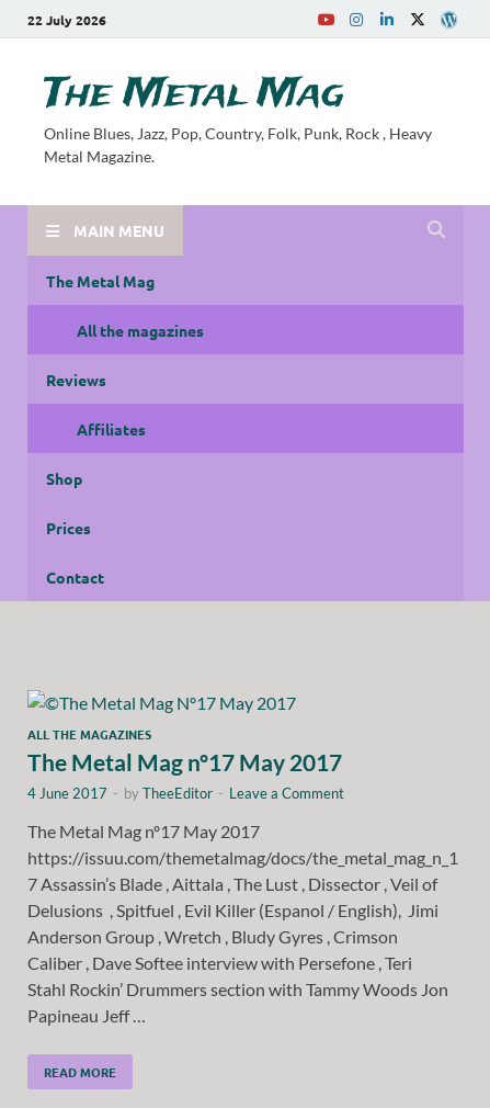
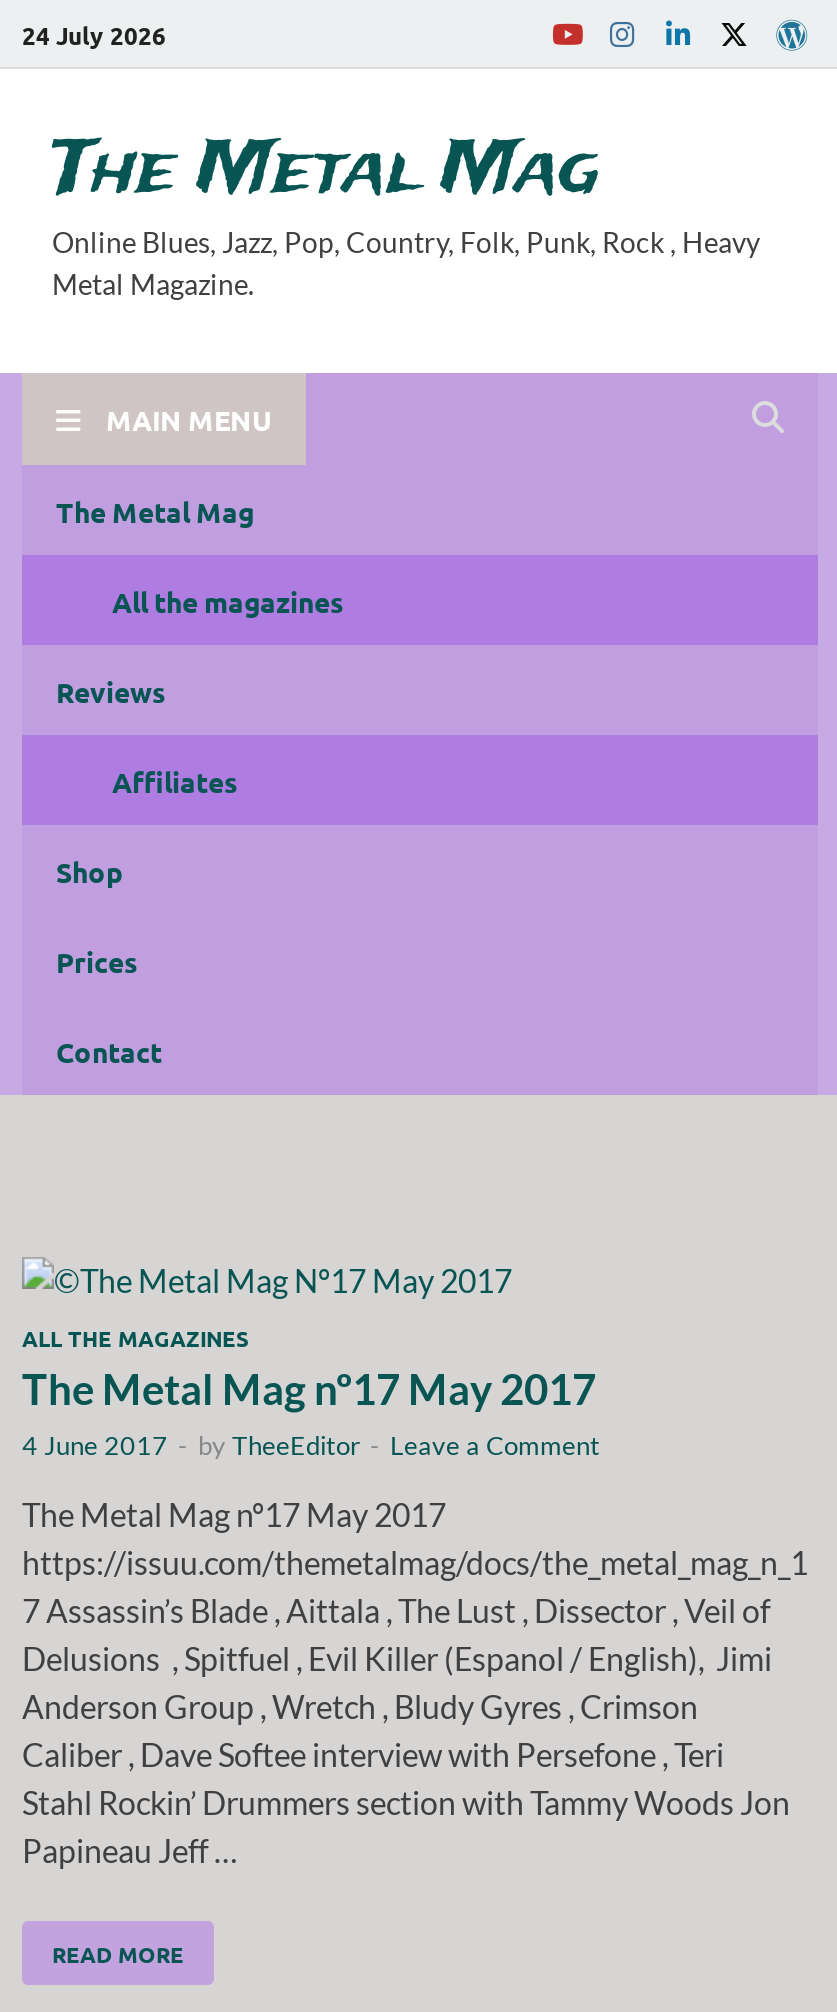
[27,10,106,28] 22 July 2026 -> [22,18,166,50] 24 July 2026

